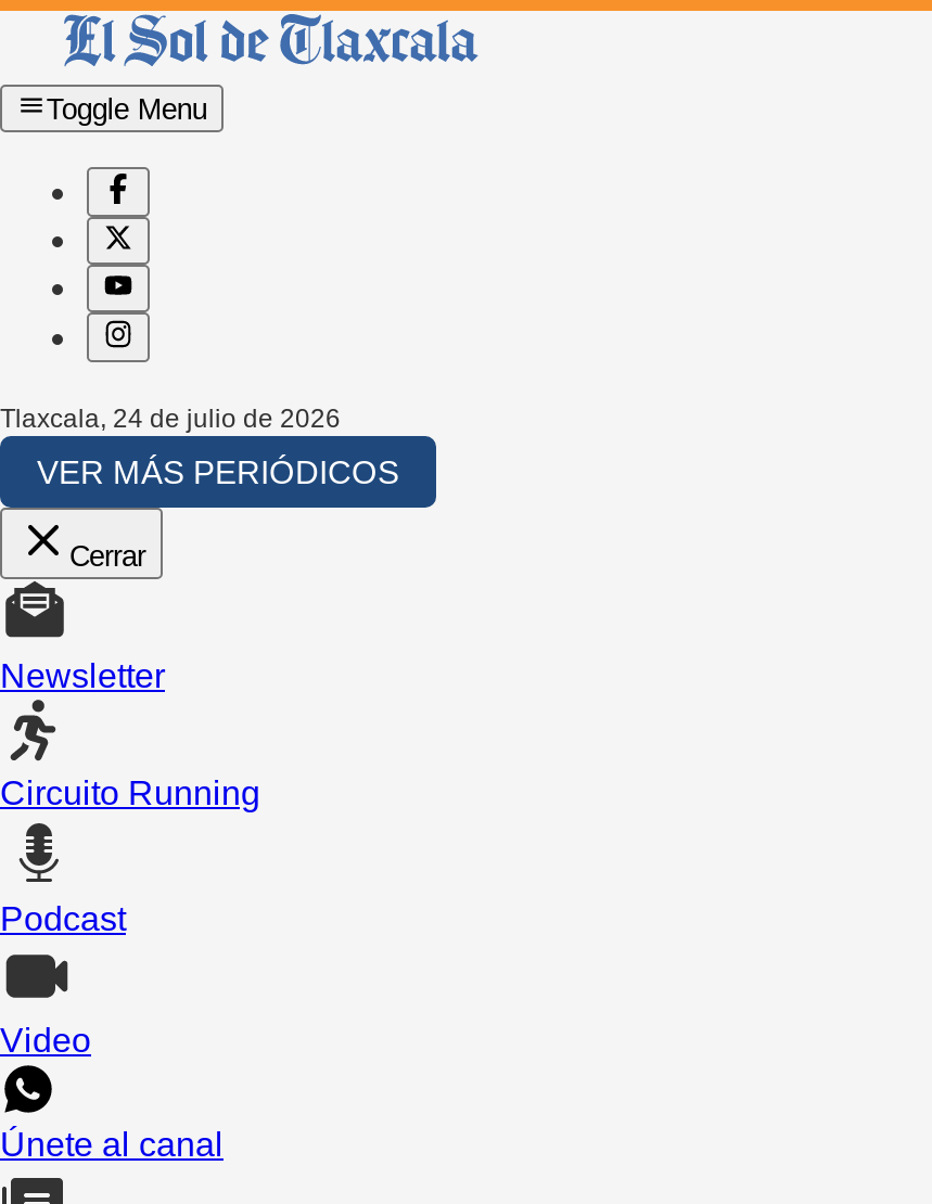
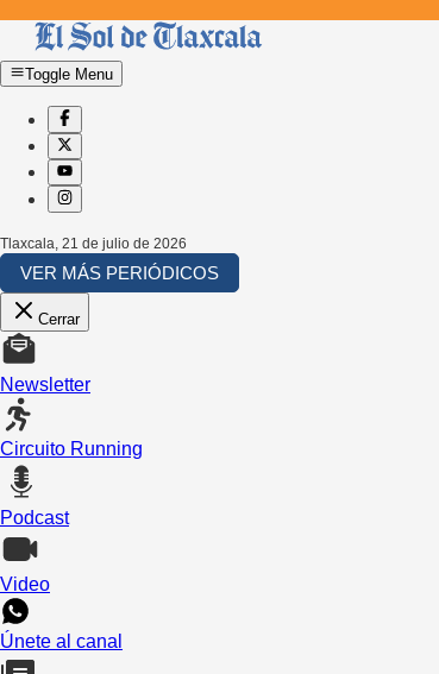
[0,403,341,433] Tlaxcala, 24 de julio de 2026 -> [0,235,187,252] Tlaxcala, 21 de julio de 2026

